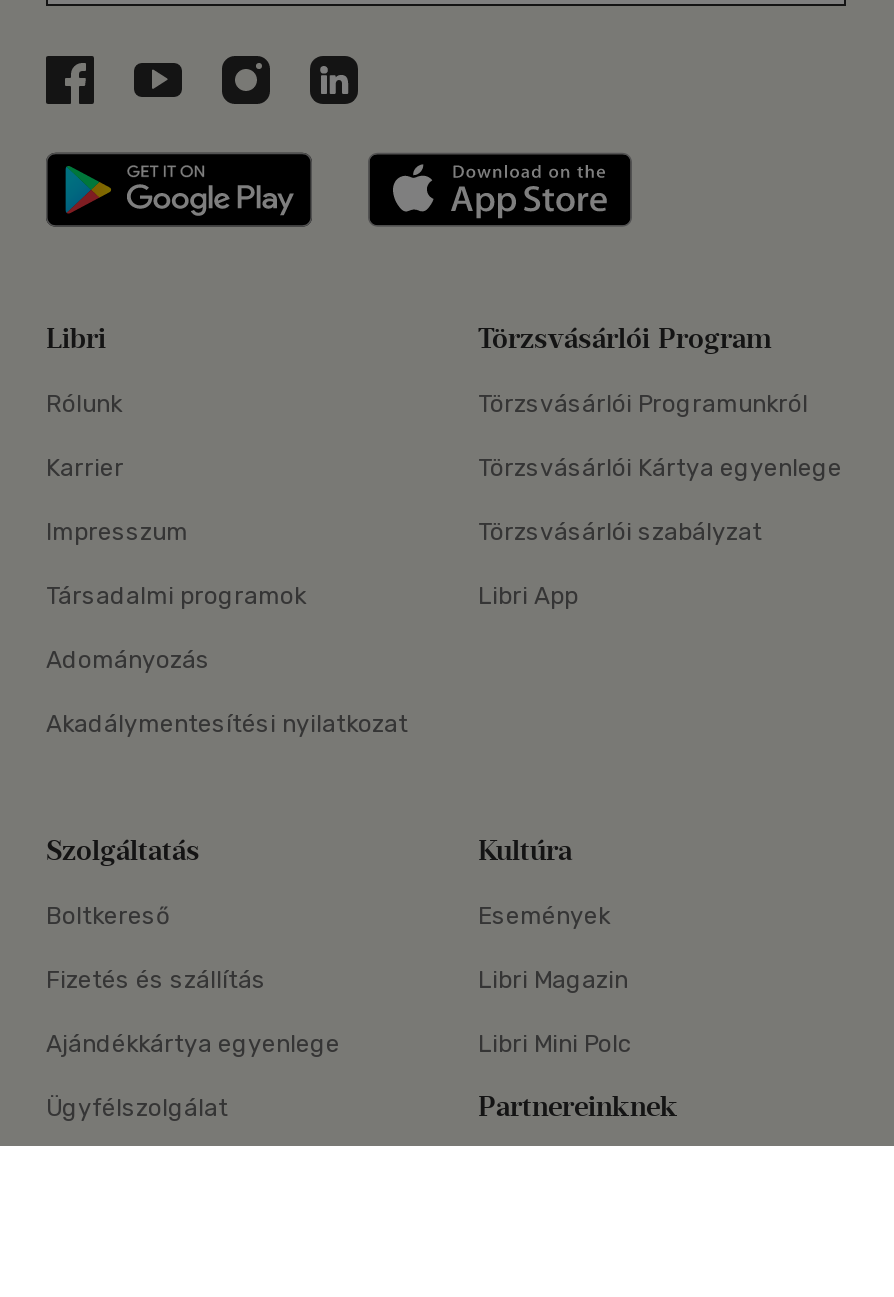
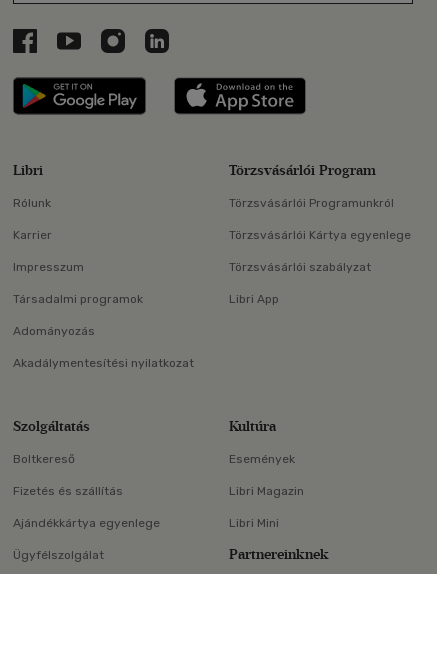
[478,1031,632,1059] Libri Mini Polc -> [229,516,279,530] Libri Mini

